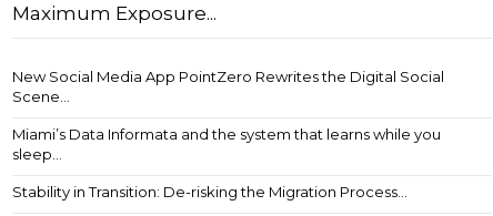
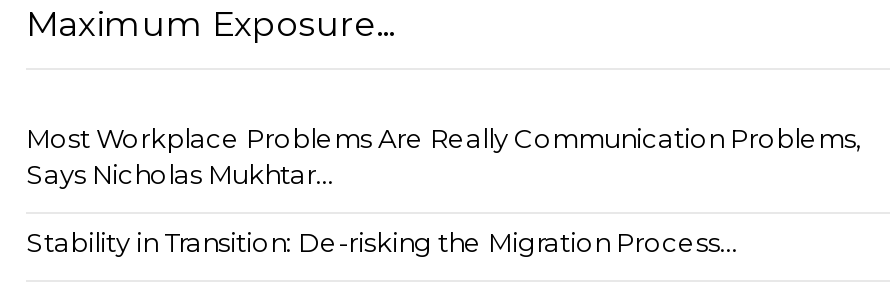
[12,68,444,163] New Social Media App PointZero Rewrites the Digital Social | Scene... | Miami’s Data Informata and the system that learns while you | sleep... -> [26,123,862,191] Most Workplace Problems Are Really Communication Problems, | Says Nicholas Mukhtar...

